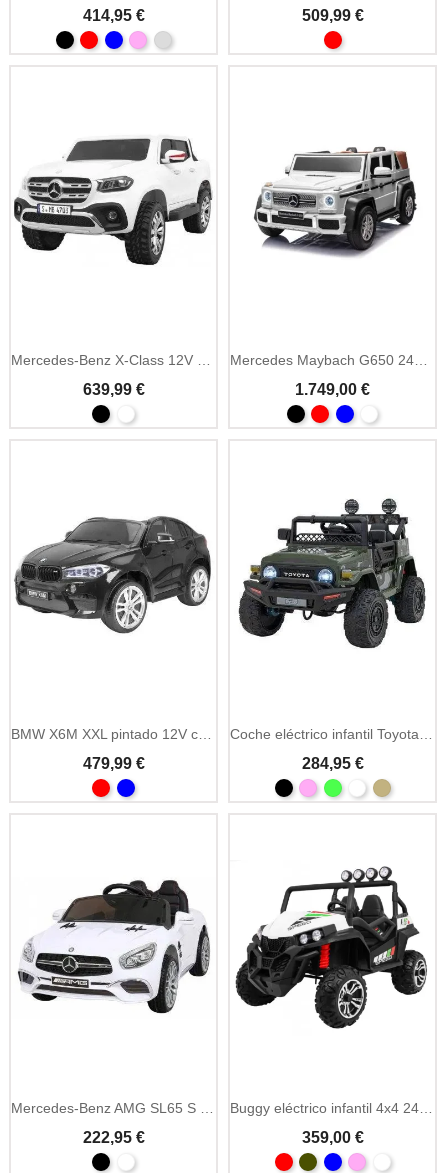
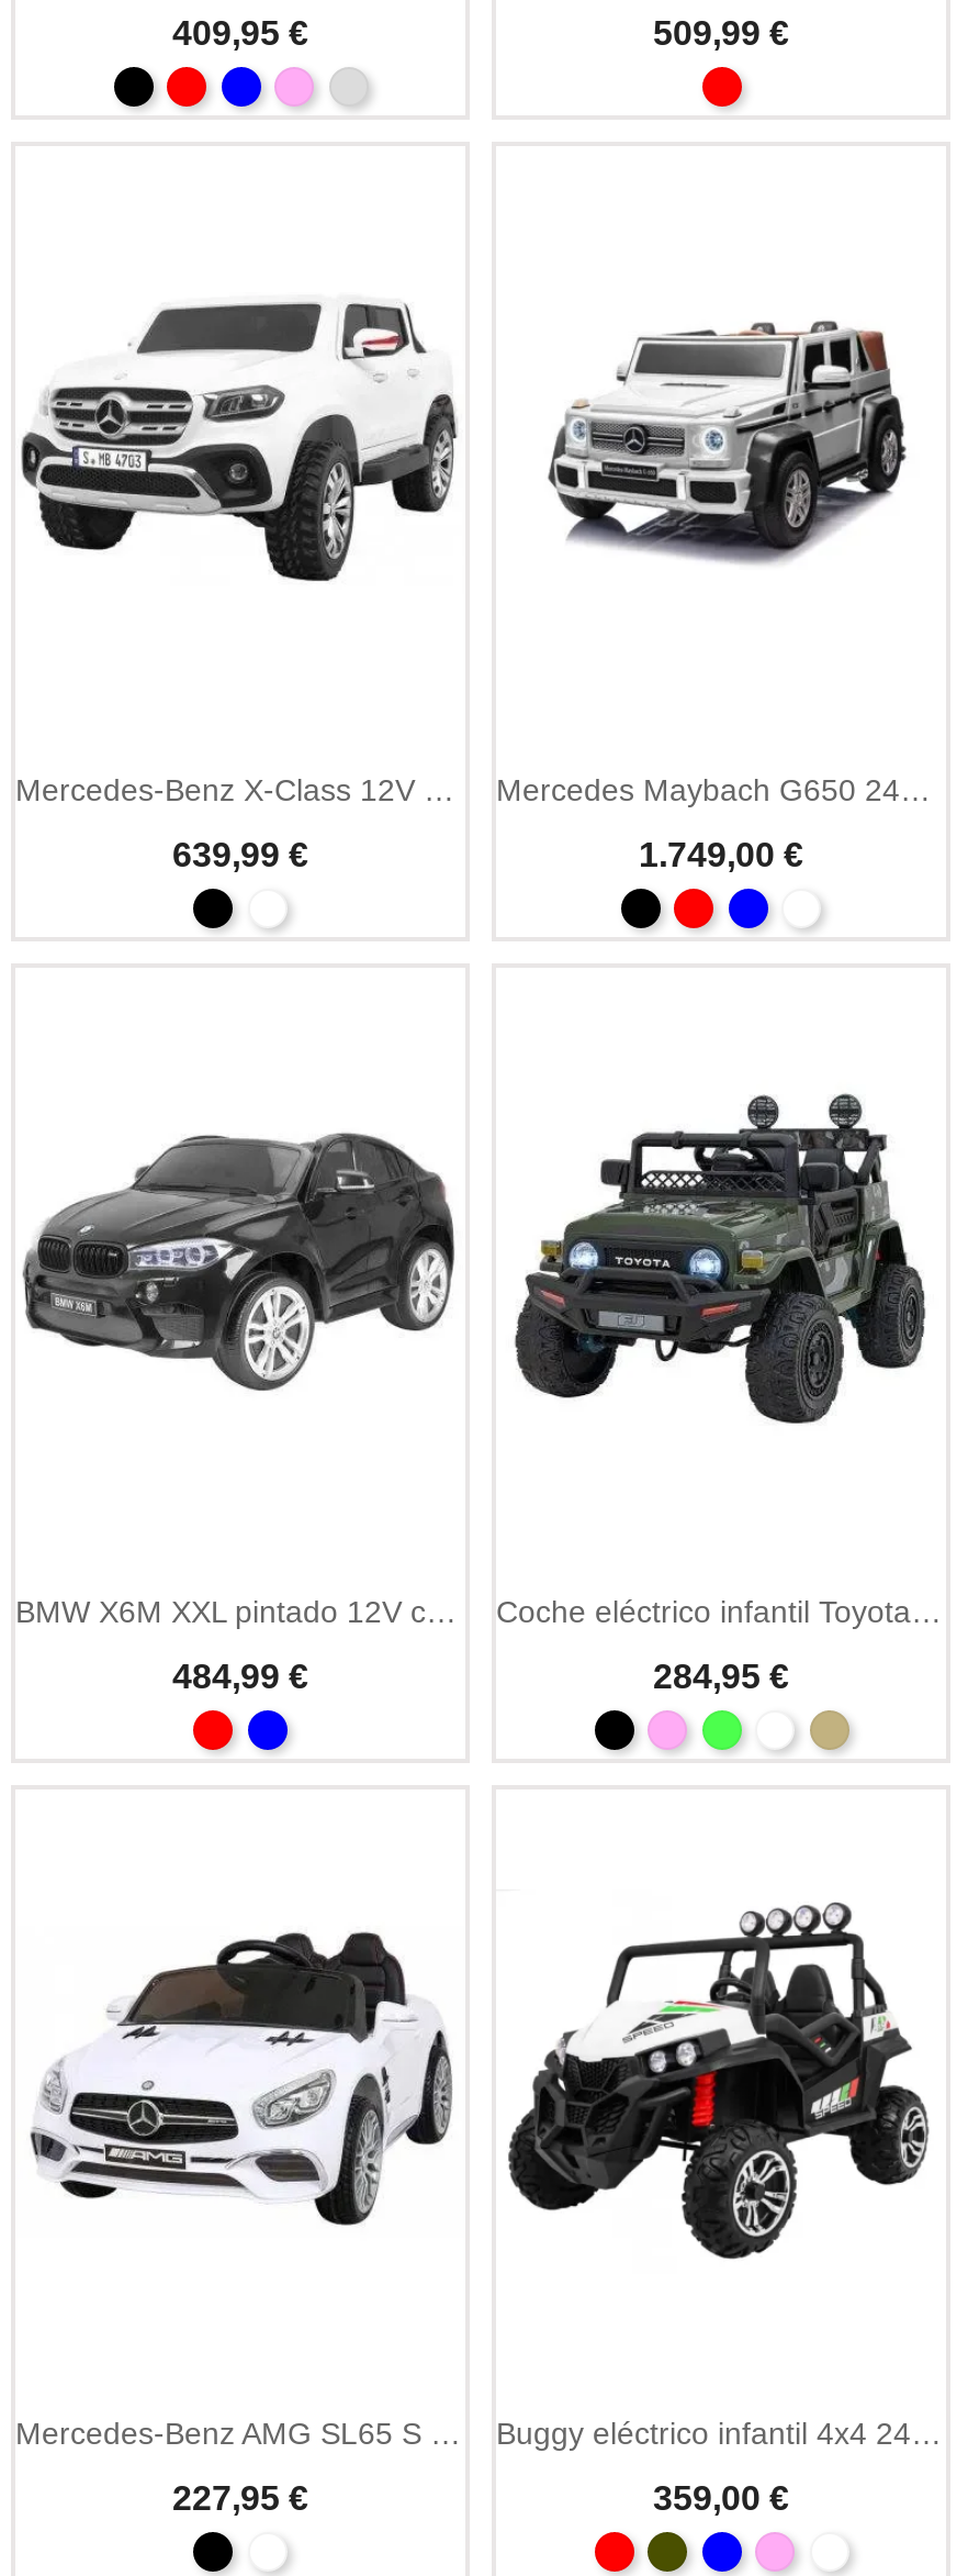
[82,7,144,24] 414,95 € -> [172,14,308,52] 409,95 €
[82,755,144,772] 479,99 € -> [172,1657,308,1695] 484,99 €
[82,1129,144,1146] 222,95 € -> [172,2479,308,2516] 227,95 €

